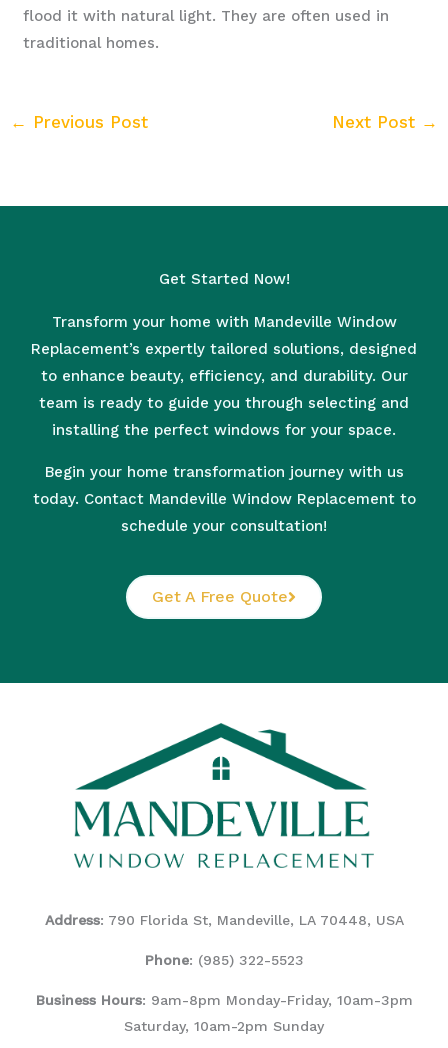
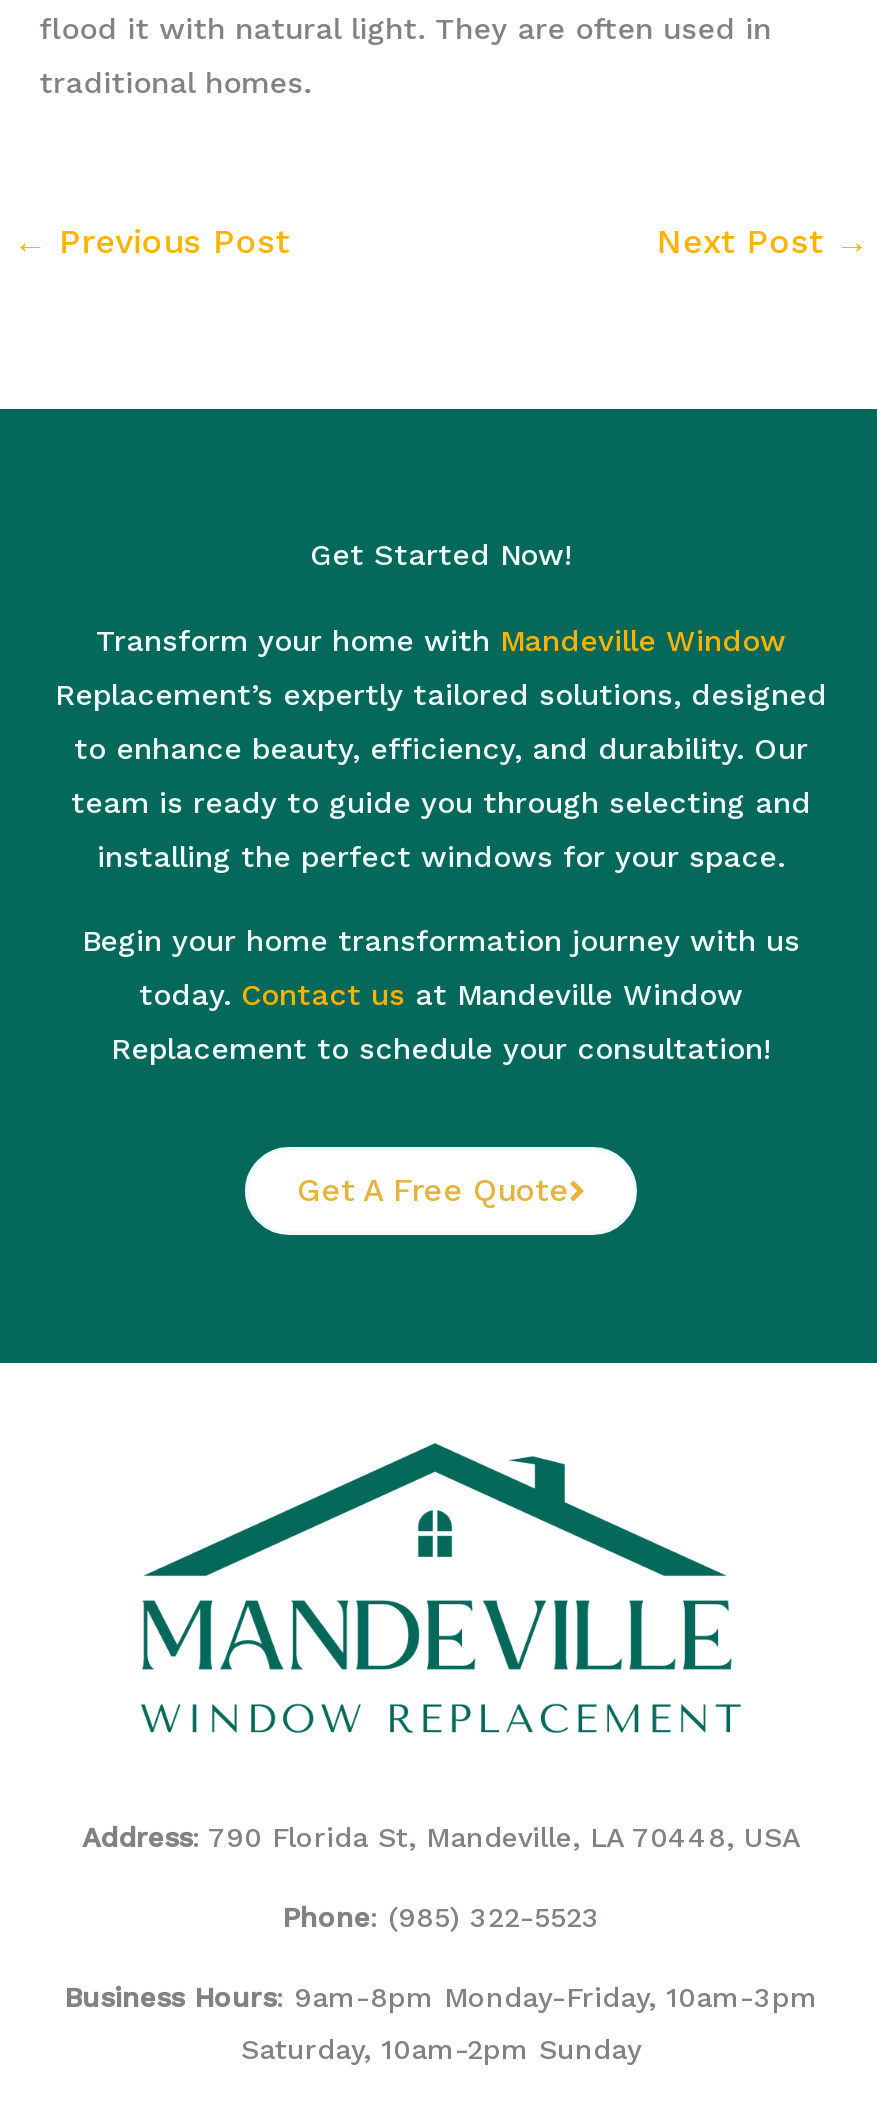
[32,490,415,508] today. Contact Mandeville Window Replacement to -> [139,977,743,1013] today. Contact us at Mandeville Window
[121,517,327,535] schedule your consultation! -> [111,1031,771,1067] Replacement to schedule your consultation!

